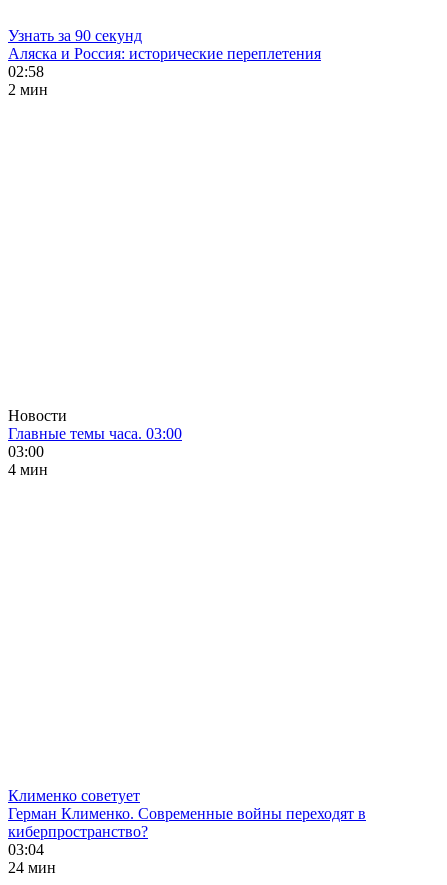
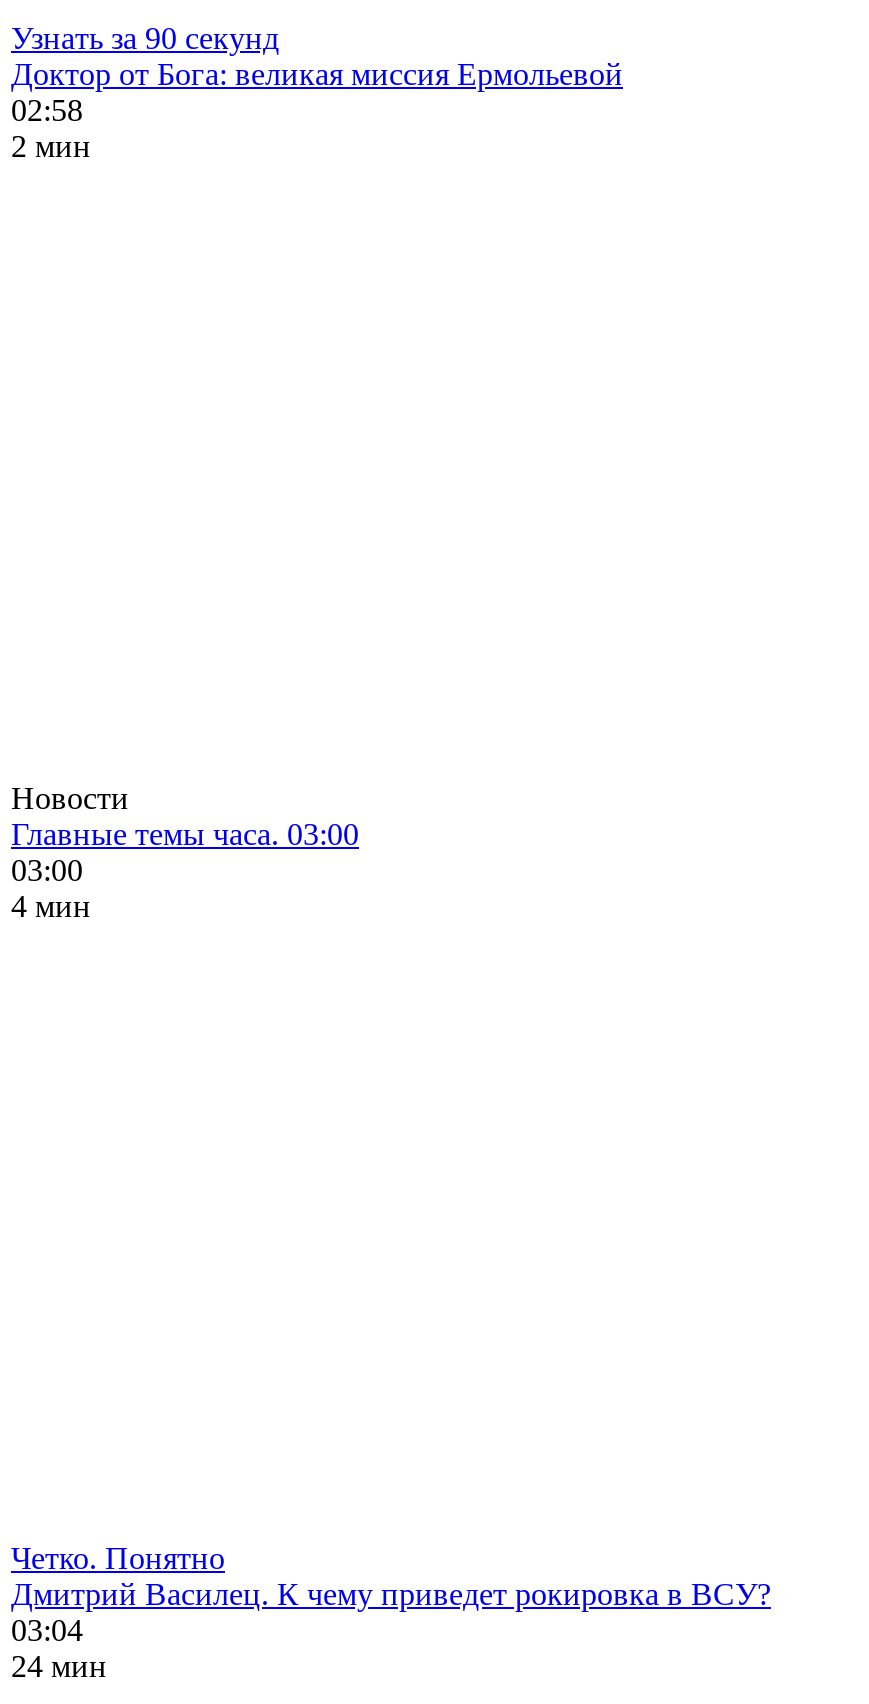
[8,45,321,62] Аляска и Россия: исторические переплетения -> [11,57,623,91] Доктор от Бога: великая миссия Ермольевой
[8,787,366,840] Клименко советует | Герман Клименко. Современные войны переходят в | киберпространство? -> [11,1541,771,1611] Четко. Понятно | Дмитрий Василец. К чему приведет рокировка в ВСУ?

